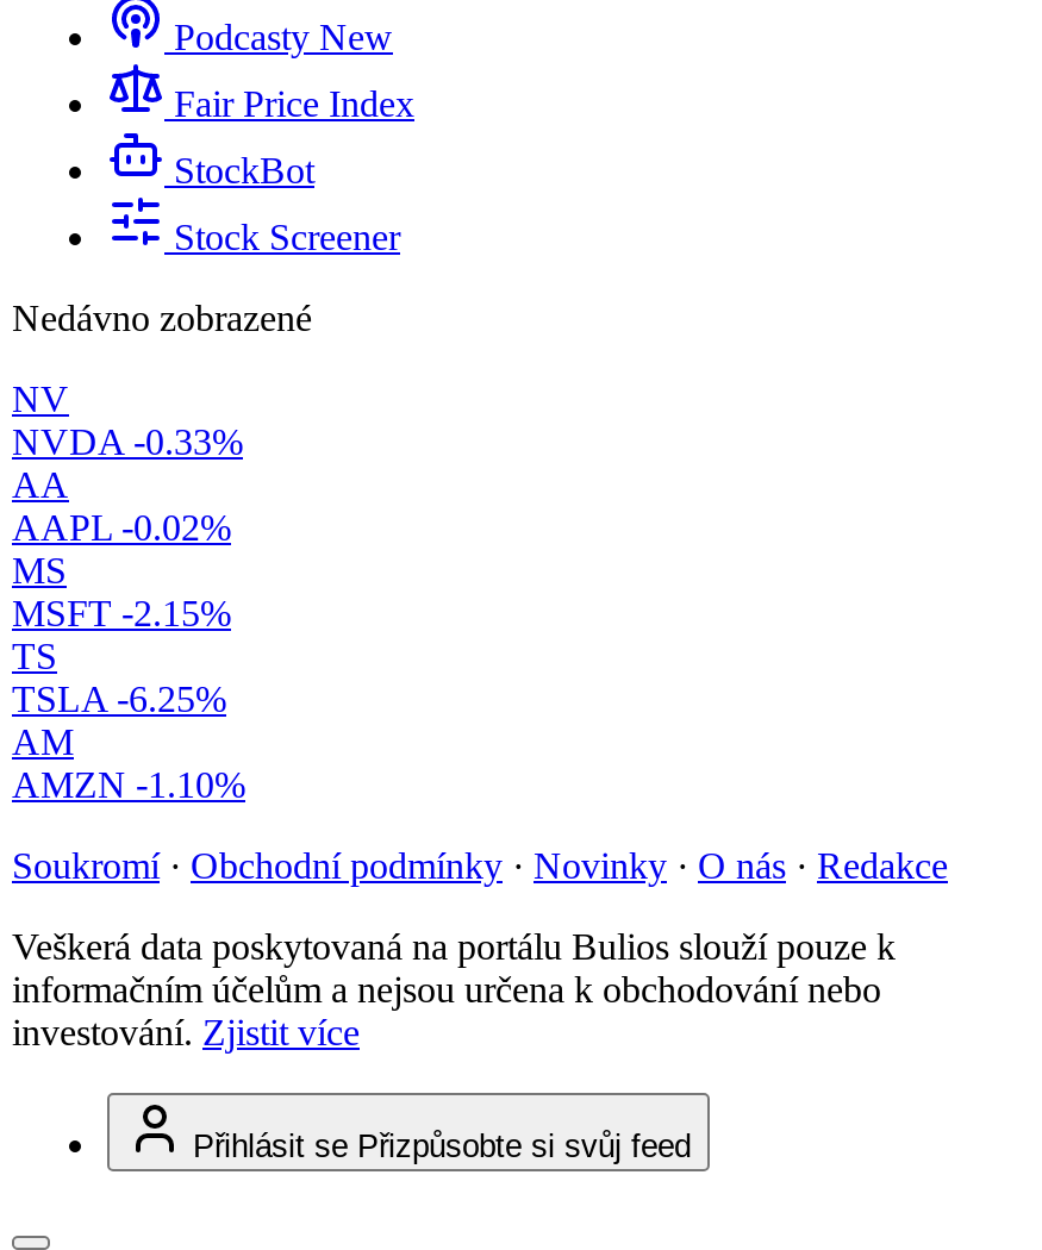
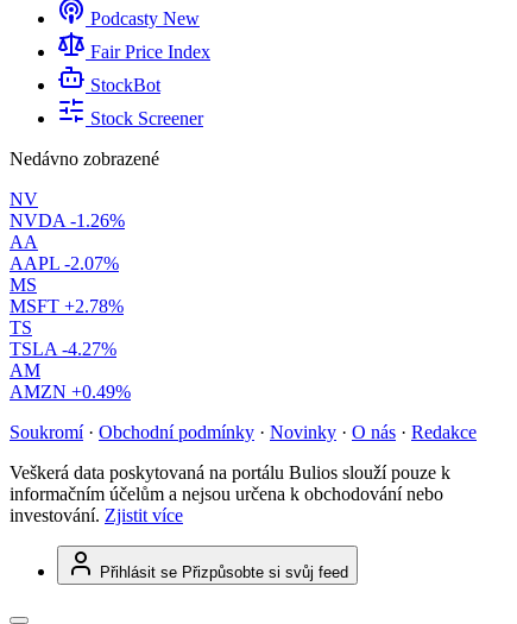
[12,422,243,462] NVDA -0.33% -> [10,210,125,231] NVDA -1.26%
[12,507,231,548] AAPL -0.02% -> [10,253,119,273] AAPL -2.07%
[12,593,231,634] MSFT -2.15% -> [10,296,124,316] MSFT +2.78%
[12,679,226,719] TSLA -6.25% -> [10,339,116,359] TSLA -4.27%
[12,765,245,805] AMZN -1.10% -> [10,382,131,402] AMZN +0.49%

